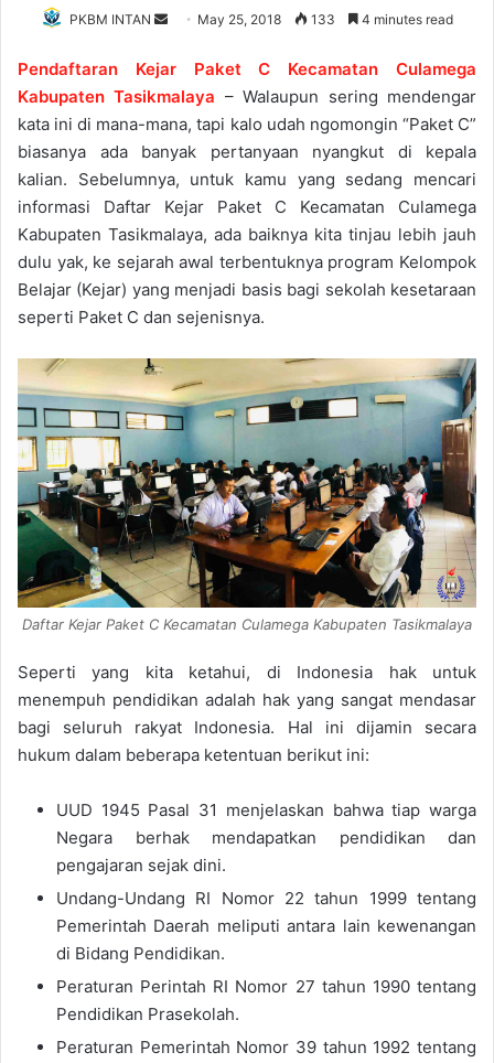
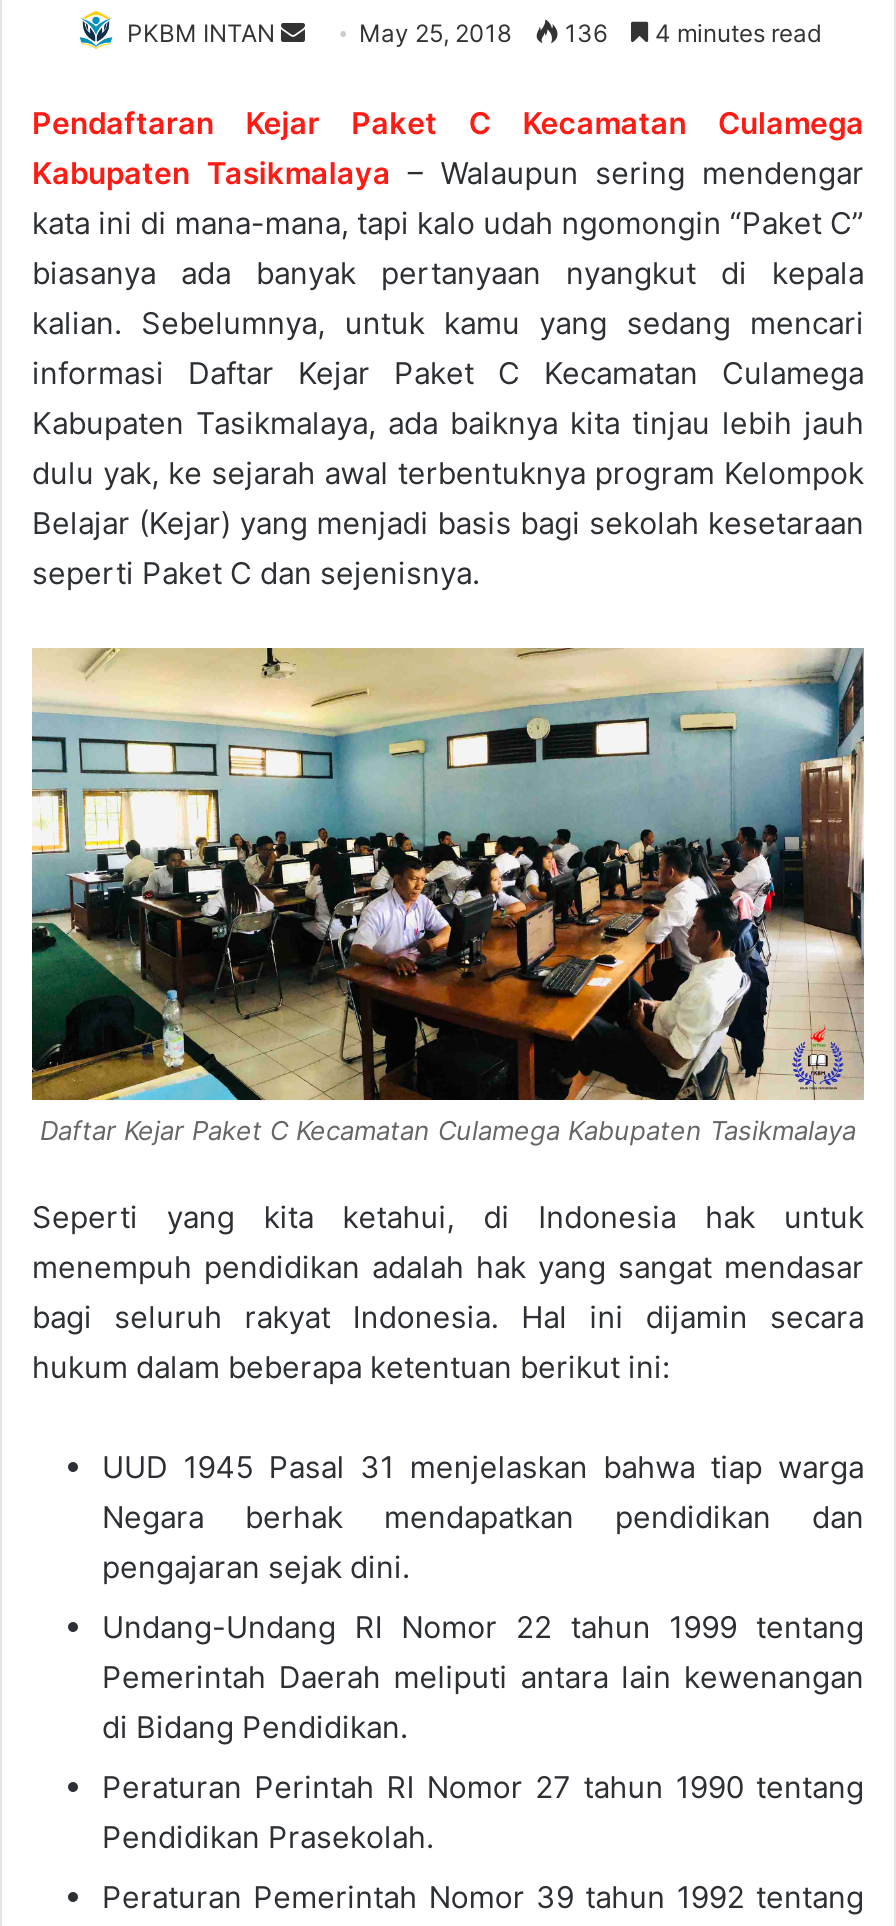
[308,11,335,28] 133 -> [559,18,607,48] 136

